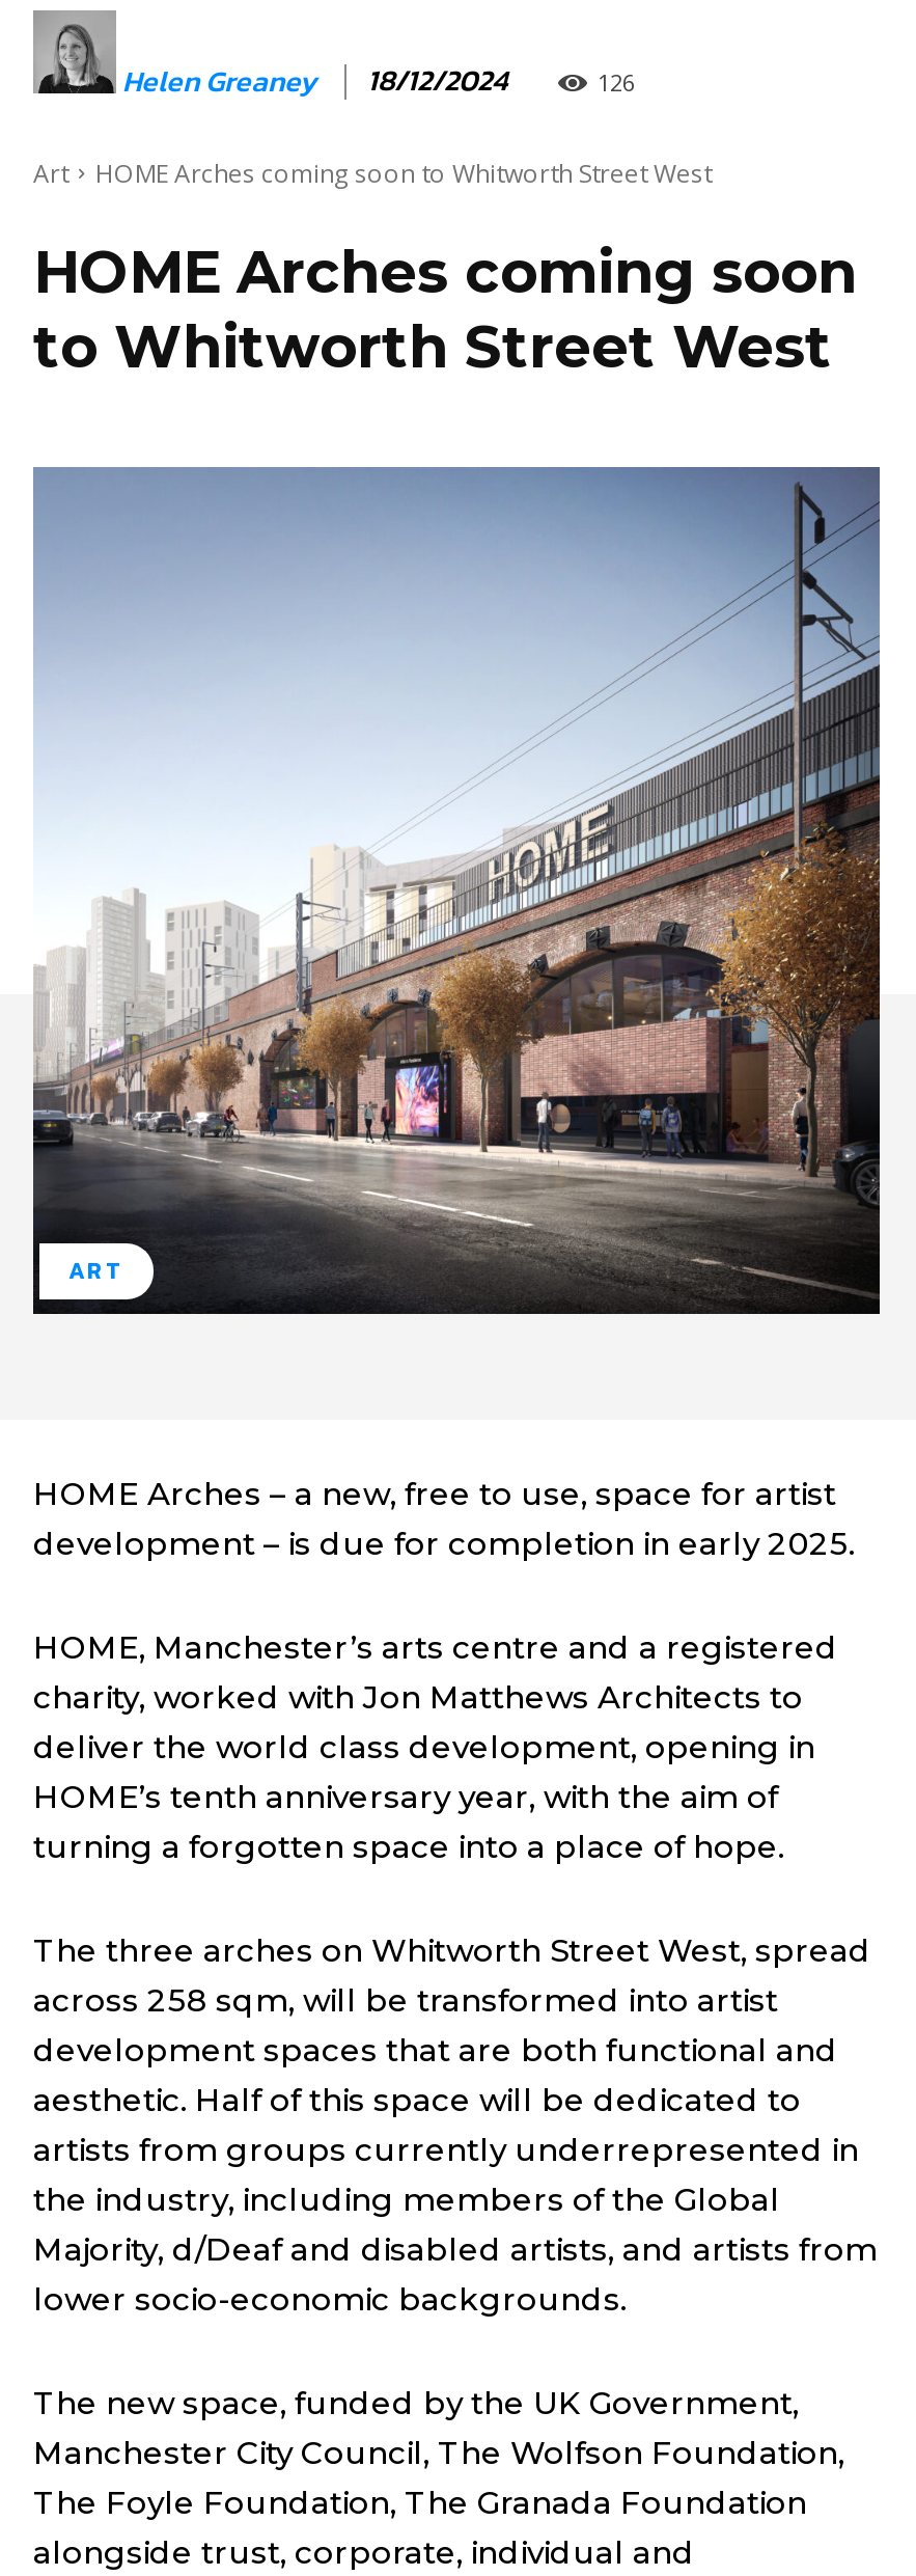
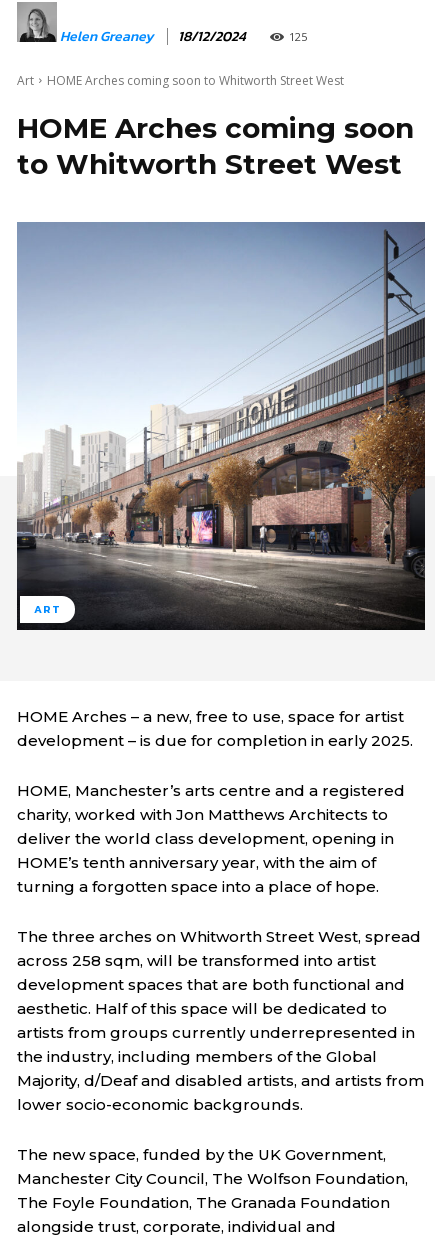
[598,67,635,98] 126 -> [289,29,307,44] 125

